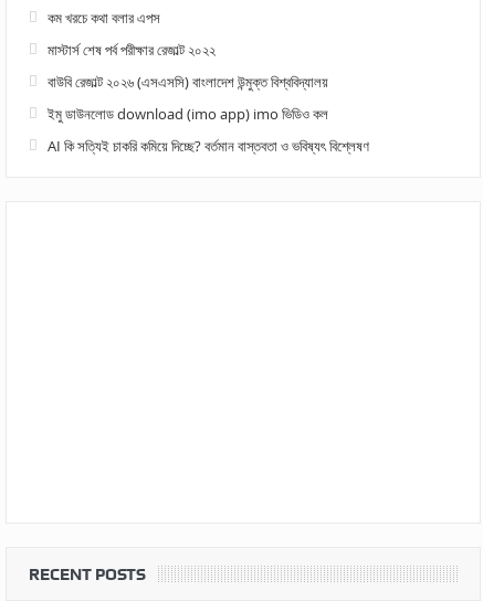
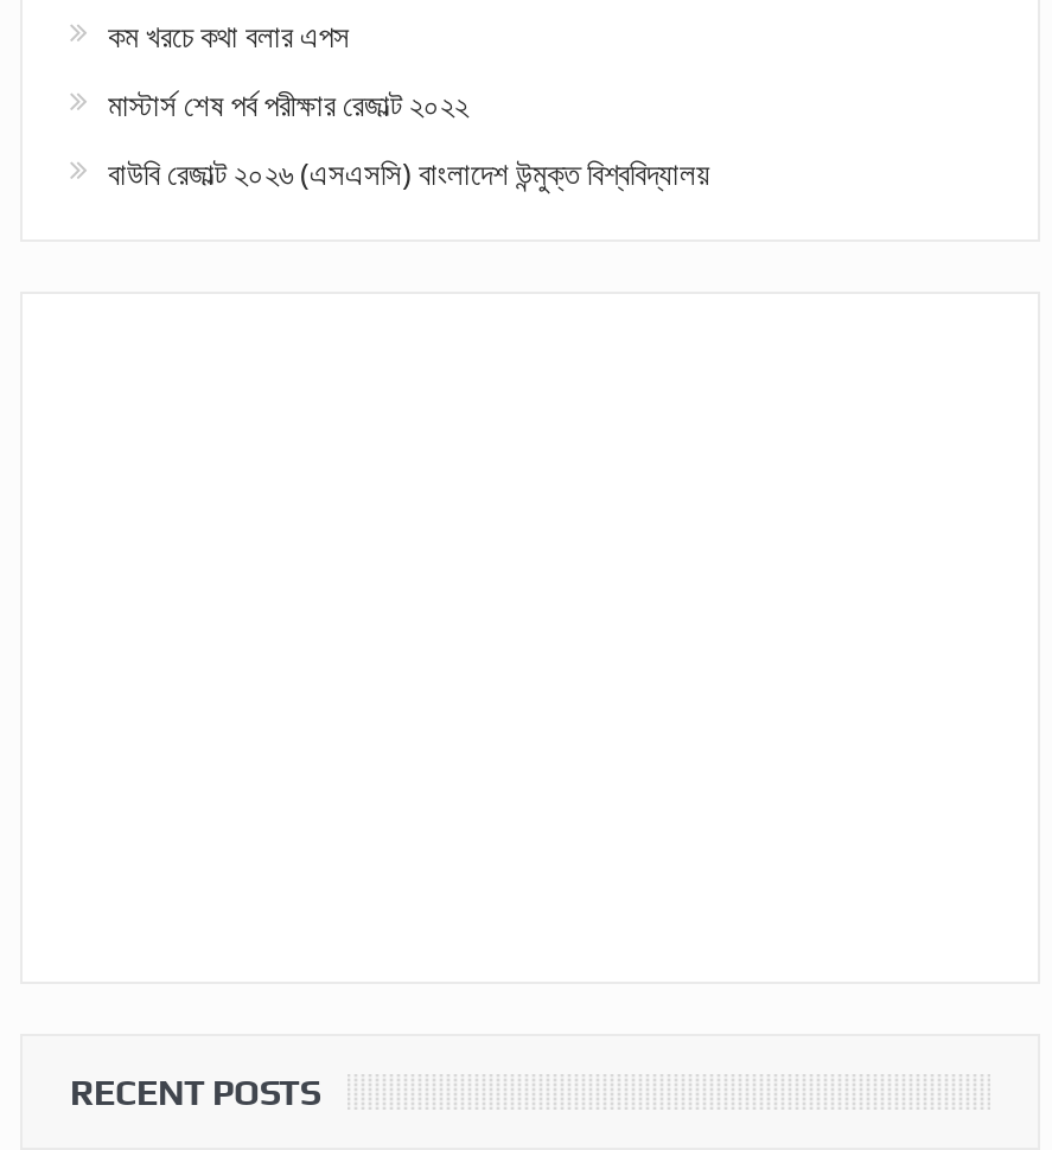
[48,103,369,155] ইমু ডাউনলোড download (imo app) imo ভিডিও কল | AI কি সত্যিই চাকরি কমিয়ে দিচ্ছে? বর্তমান বাস্তবতা ও ভবিষ্যৎ বিশ্লেষণ -> none

